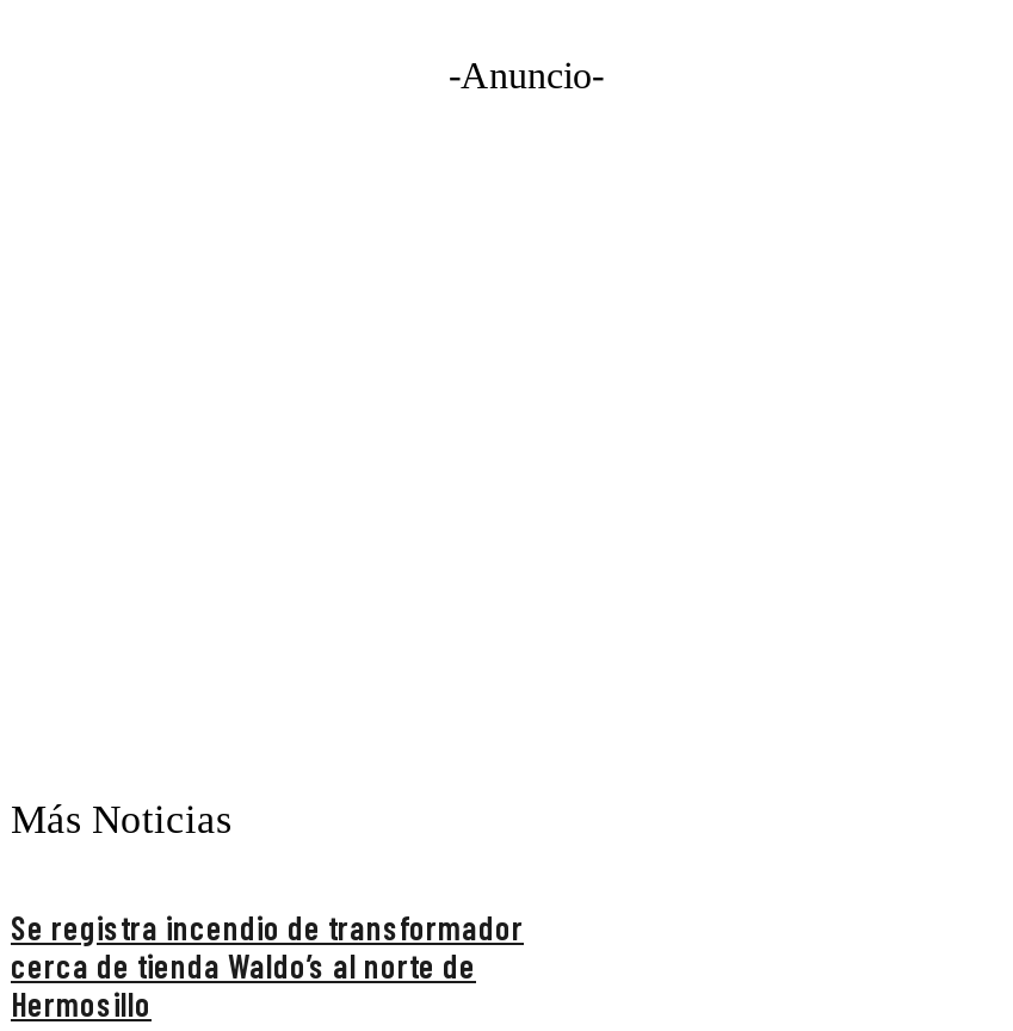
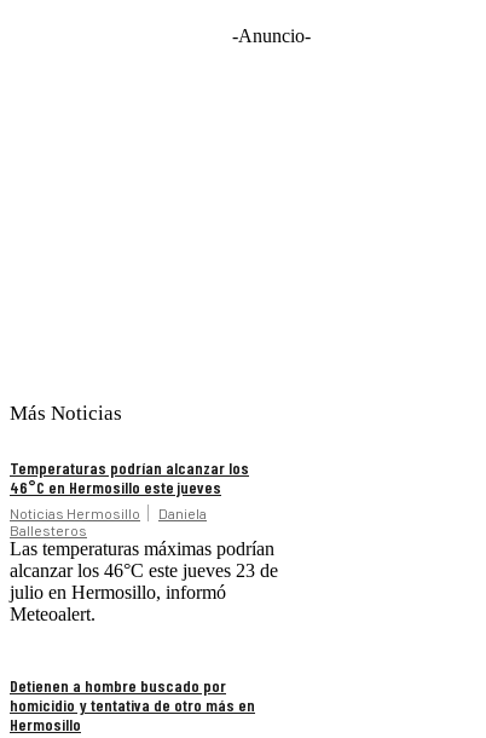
[11,906,524,984] Se registra incendio de transformador | cerca de tienda Waldo’s al norte de -> [10,457,278,714] Temperaturas podrían alcanzar los | 46°C en Hermosillo este jueves | Noticias Hermosillo | Daniela | Ballesteros | Las temperaturas máximas podrían | alcanzar los 46°C este jueves 23 de | julio en Hermosillo, informó | Meteoalert. | Detienen a hombre buscado por | homicidio y tentativa de otro más en

